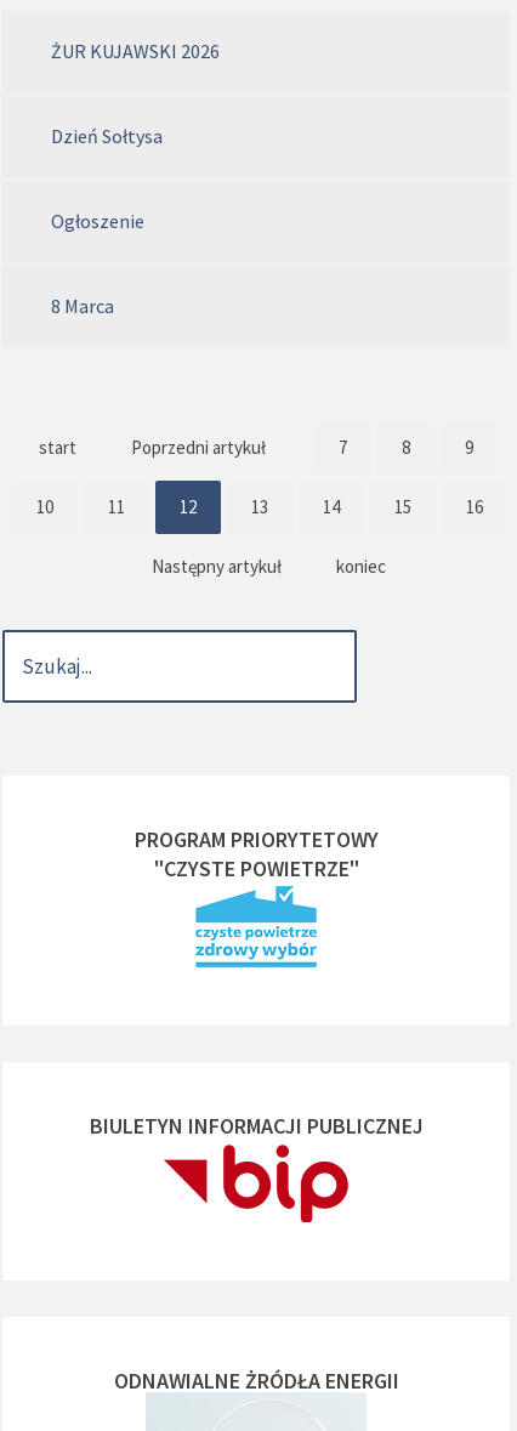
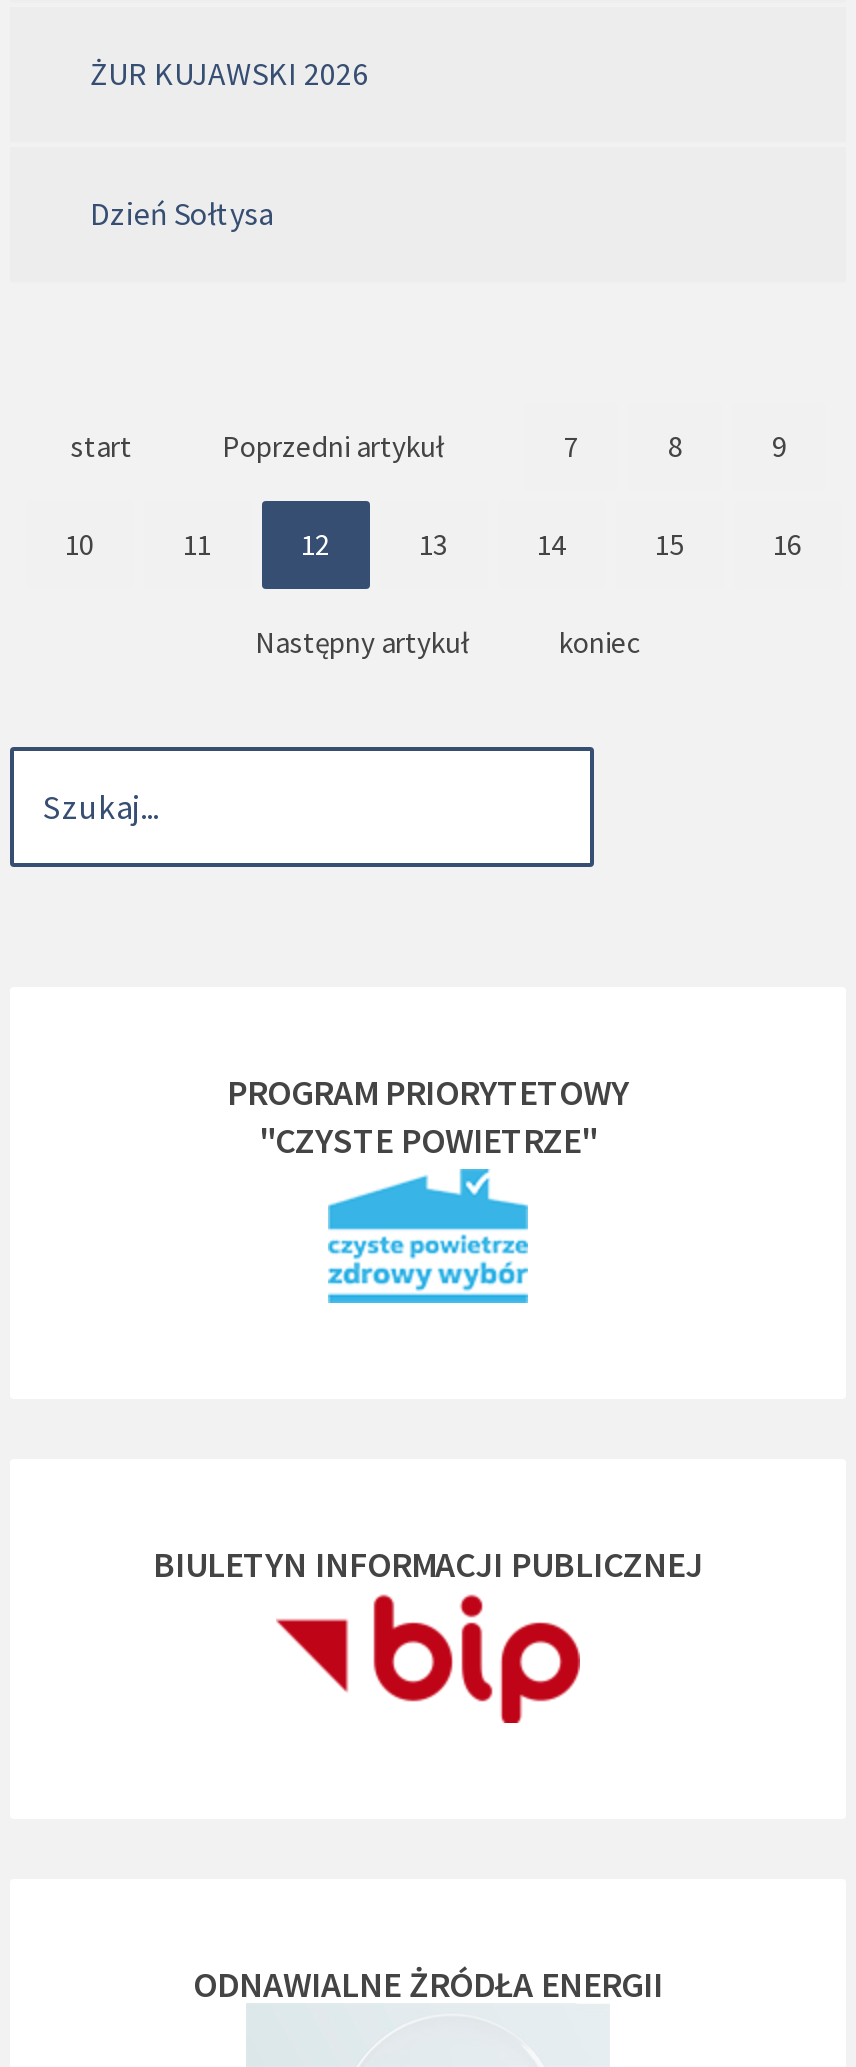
[51,209,144,318] Ogłoszenie | 8 Marca -> none

